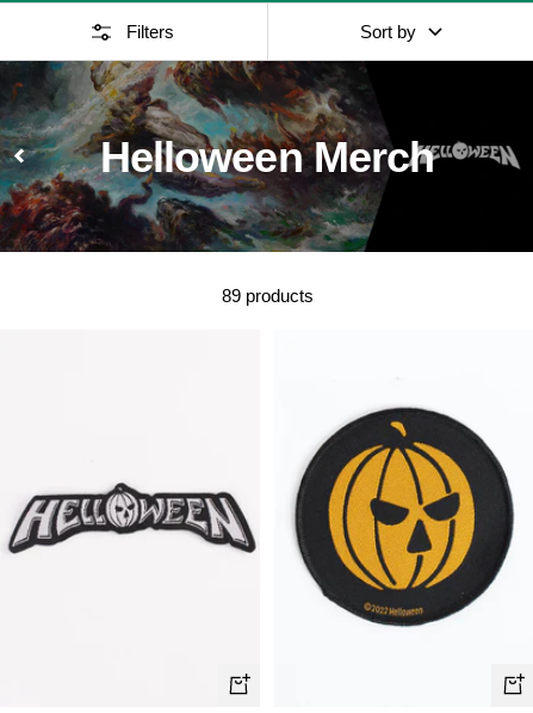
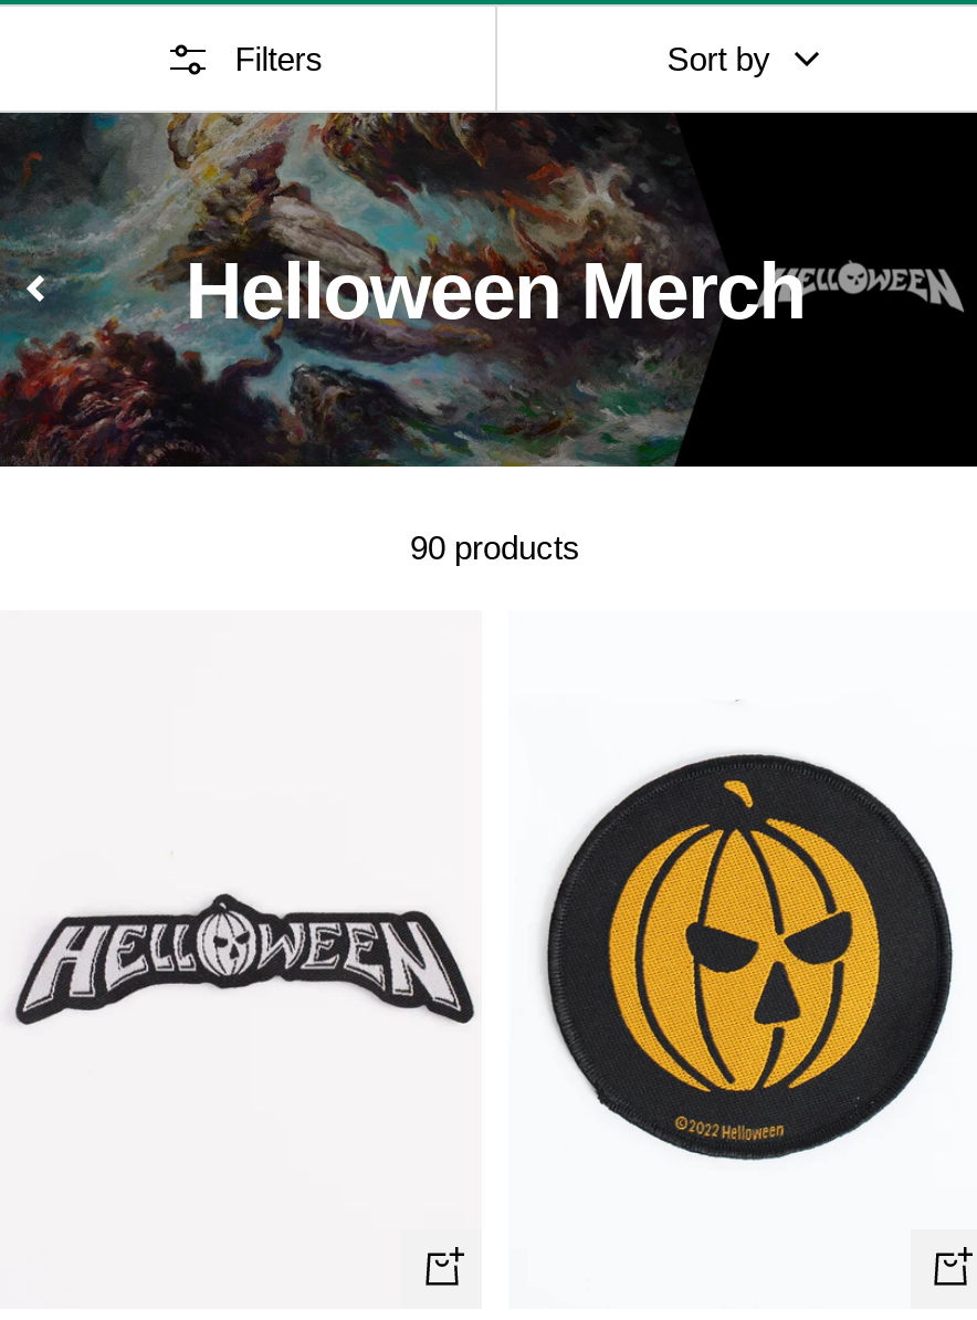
[221,286,313,306] 89 products -> [410,529,580,567] 90 products

